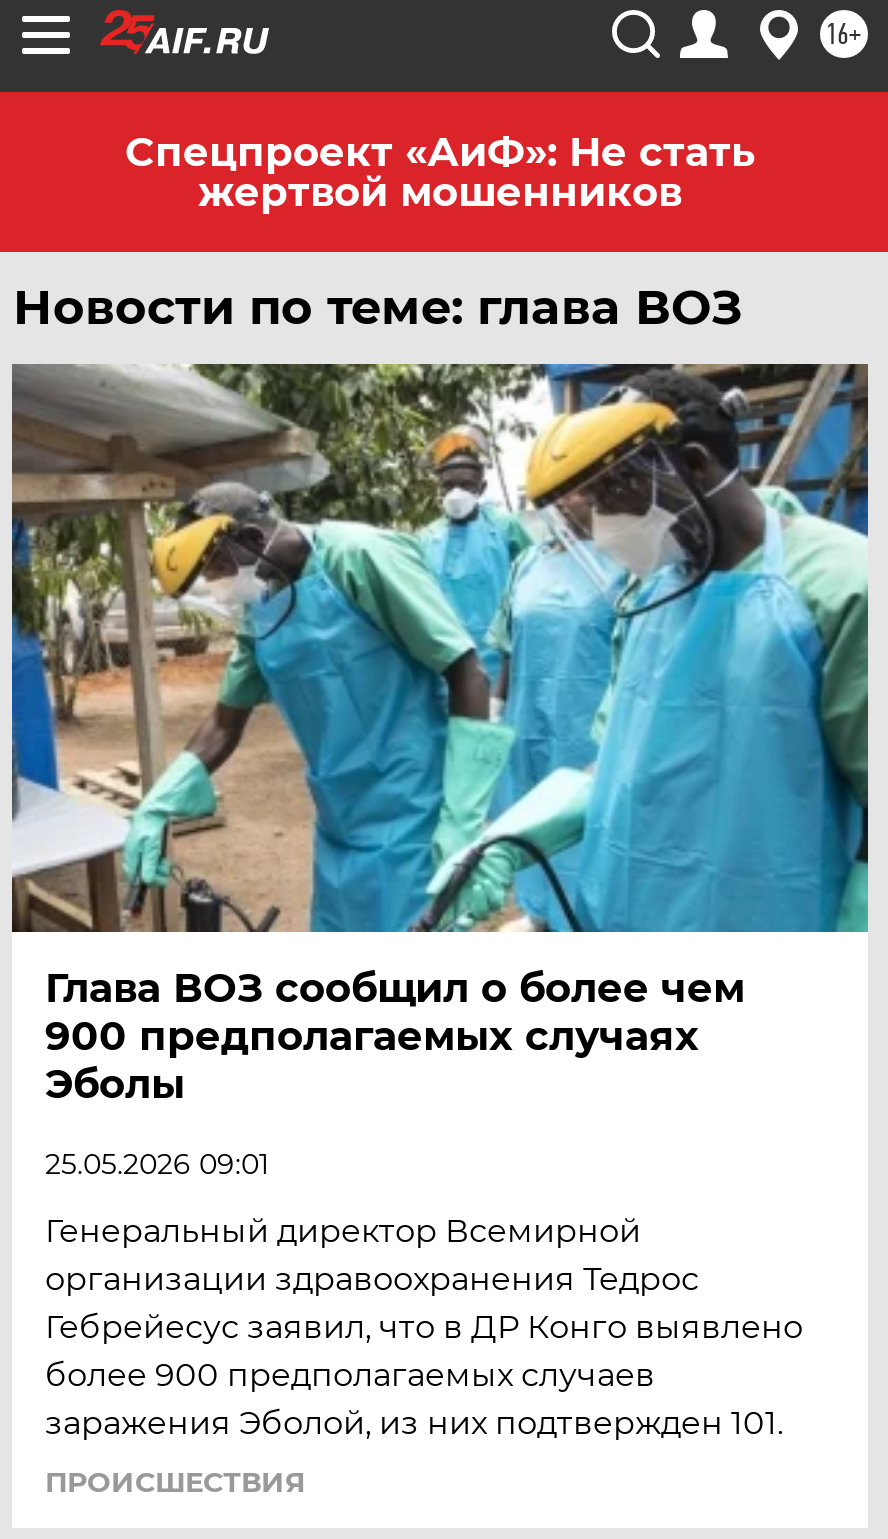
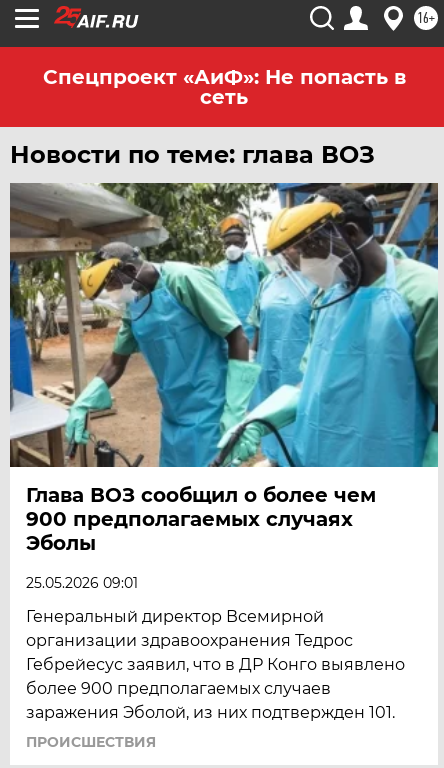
[125,128,755,216] Спецпроект «АиФ»: Не стать | жертвой мошенников -> [42,65,405,109] Спецпроект «АиФ»: Не попасть в | сеть

